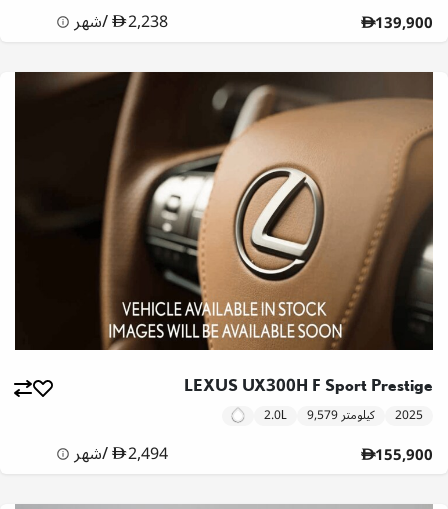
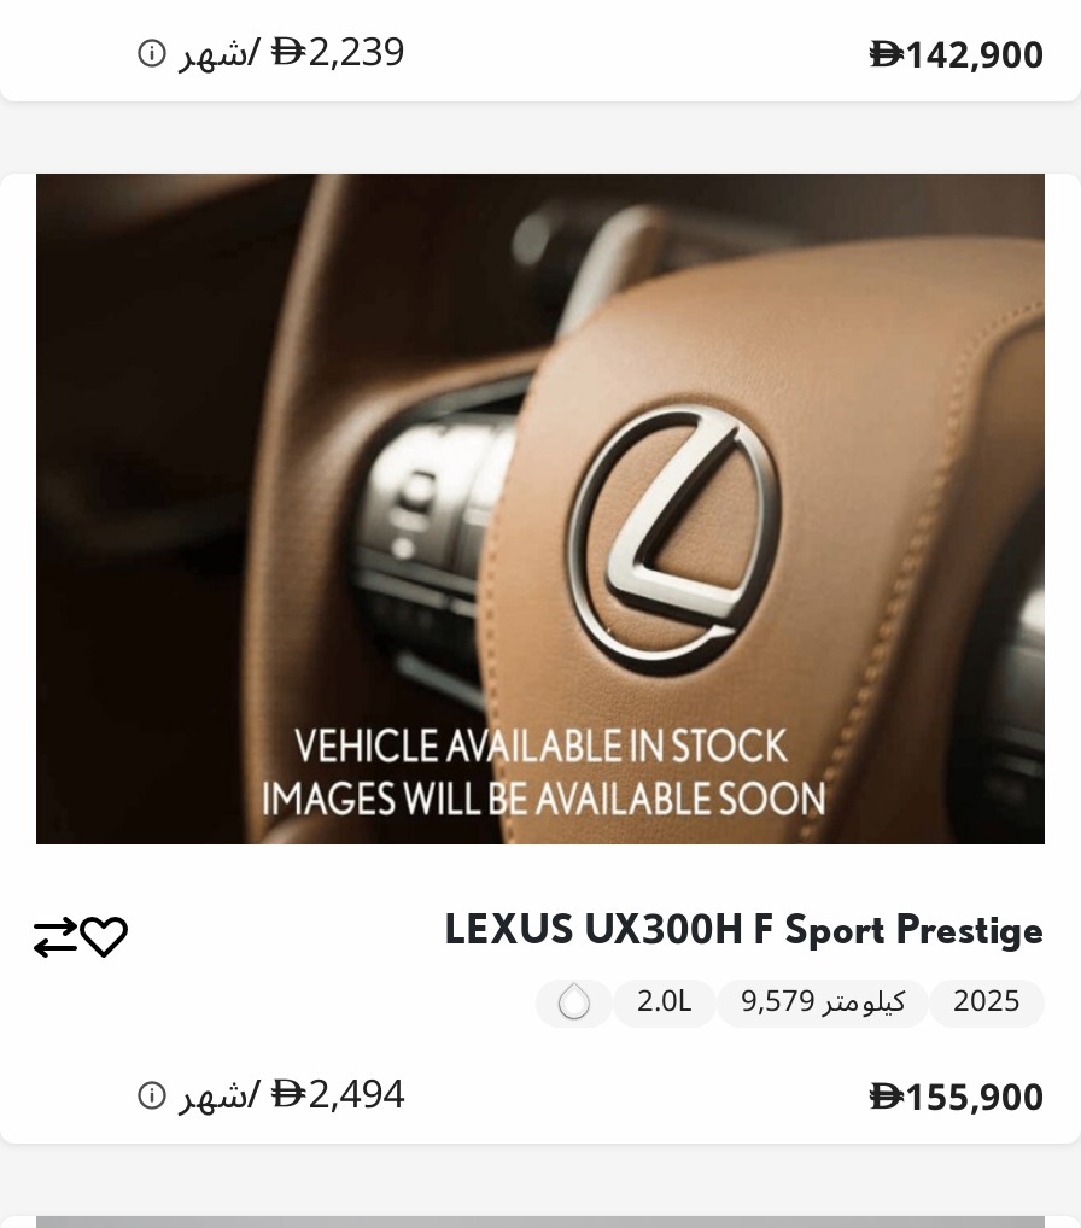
[74,5,168,39] 2,238 /شهر -> [179,11,405,93] 2,239 /شهر
[375,7,433,39] 139,900 -> [905,16,1045,93] 142,900

